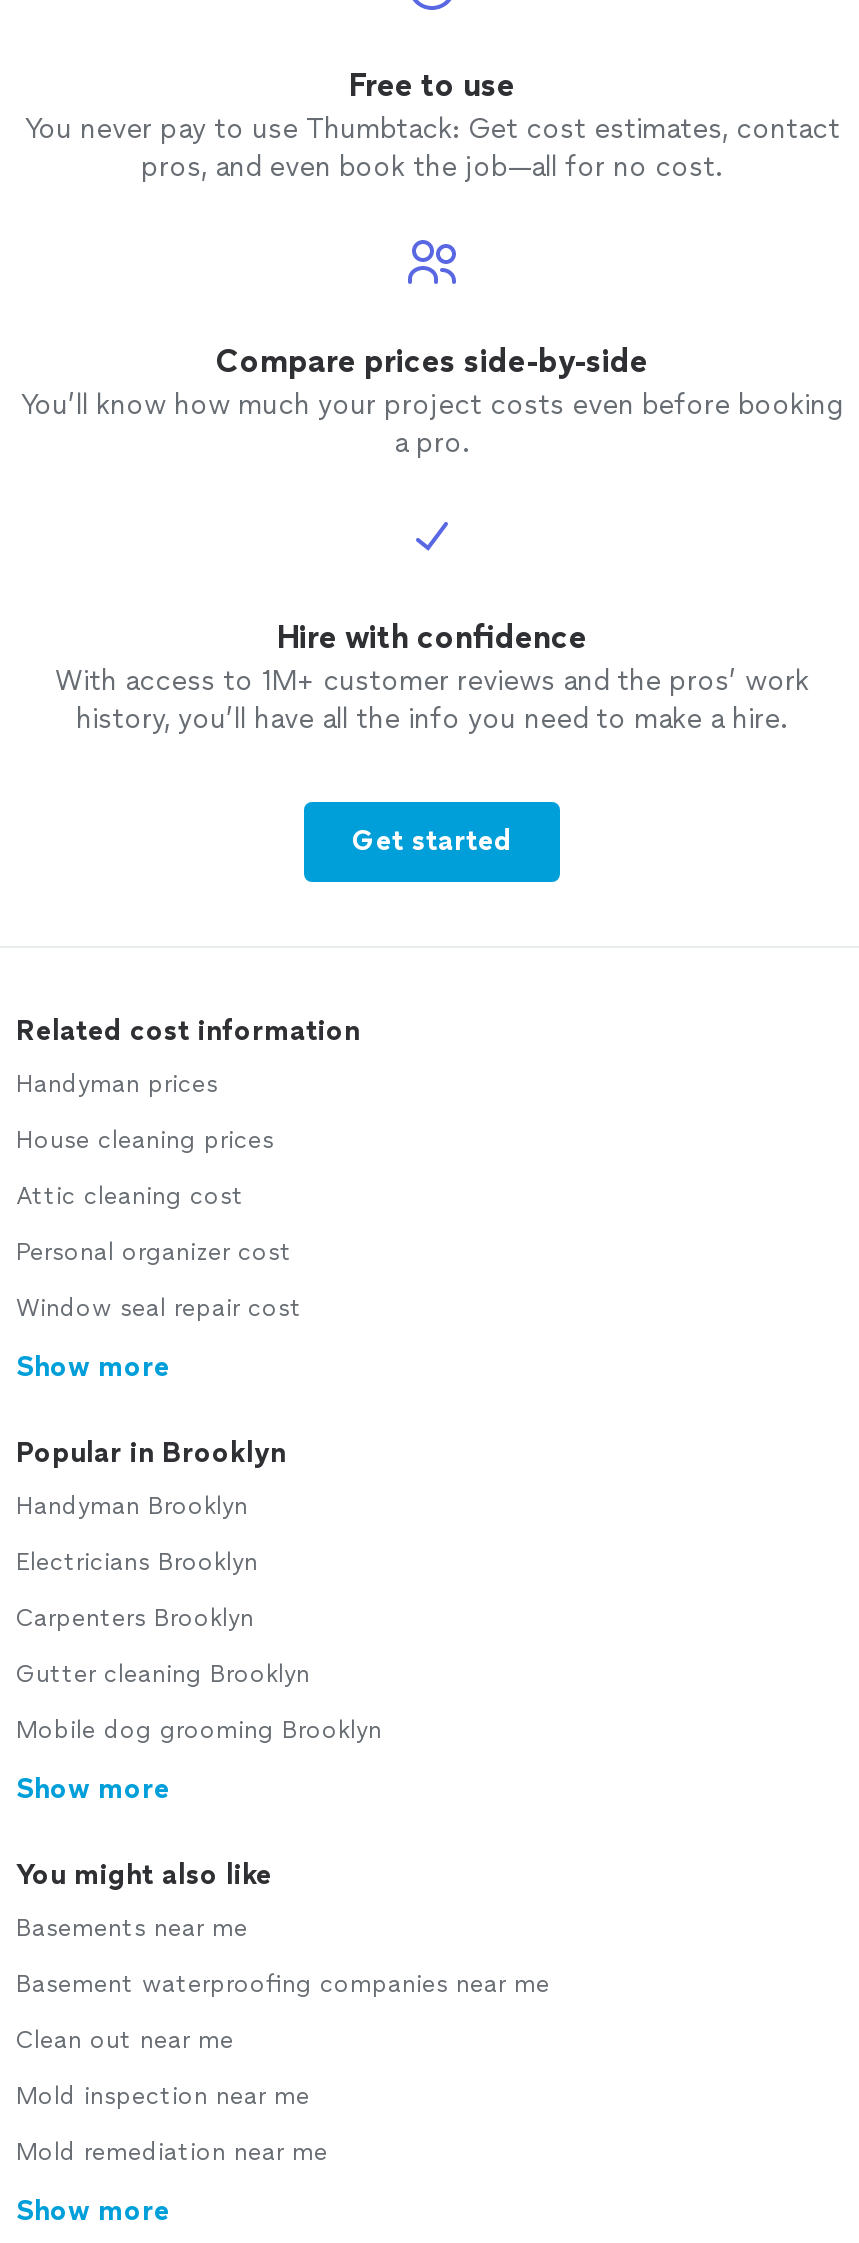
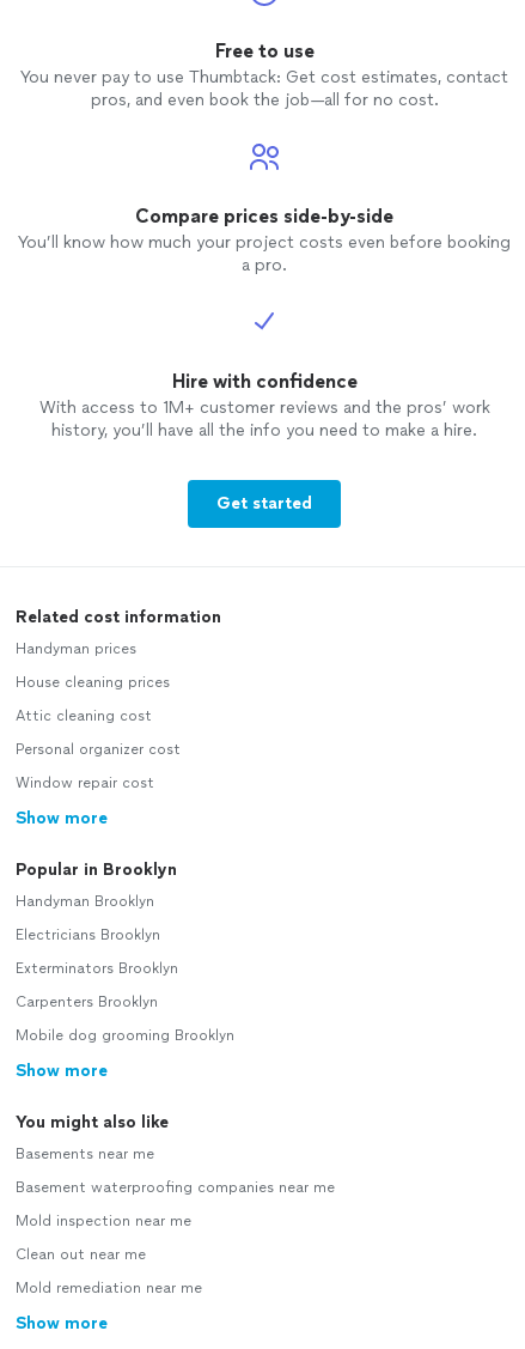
[16,1294,302,1322] Window seal repair cost -> [16,775,154,791] Window repair cost
none -> [16,960,178,977] Exterminators Brooklyn
moved [16,1604,254,1632] -> [16,994,158,1010]: Carpenters Brooklyn
[16,1660,310,1688] Gutter cleaning Brooklyn -> none
moved [16,2026,234,2054] -> [16,1246,146,1263]: Clean out near me
moved [16,2082,310,2110] -> [16,1213,191,1229]: Mold inspection near me

